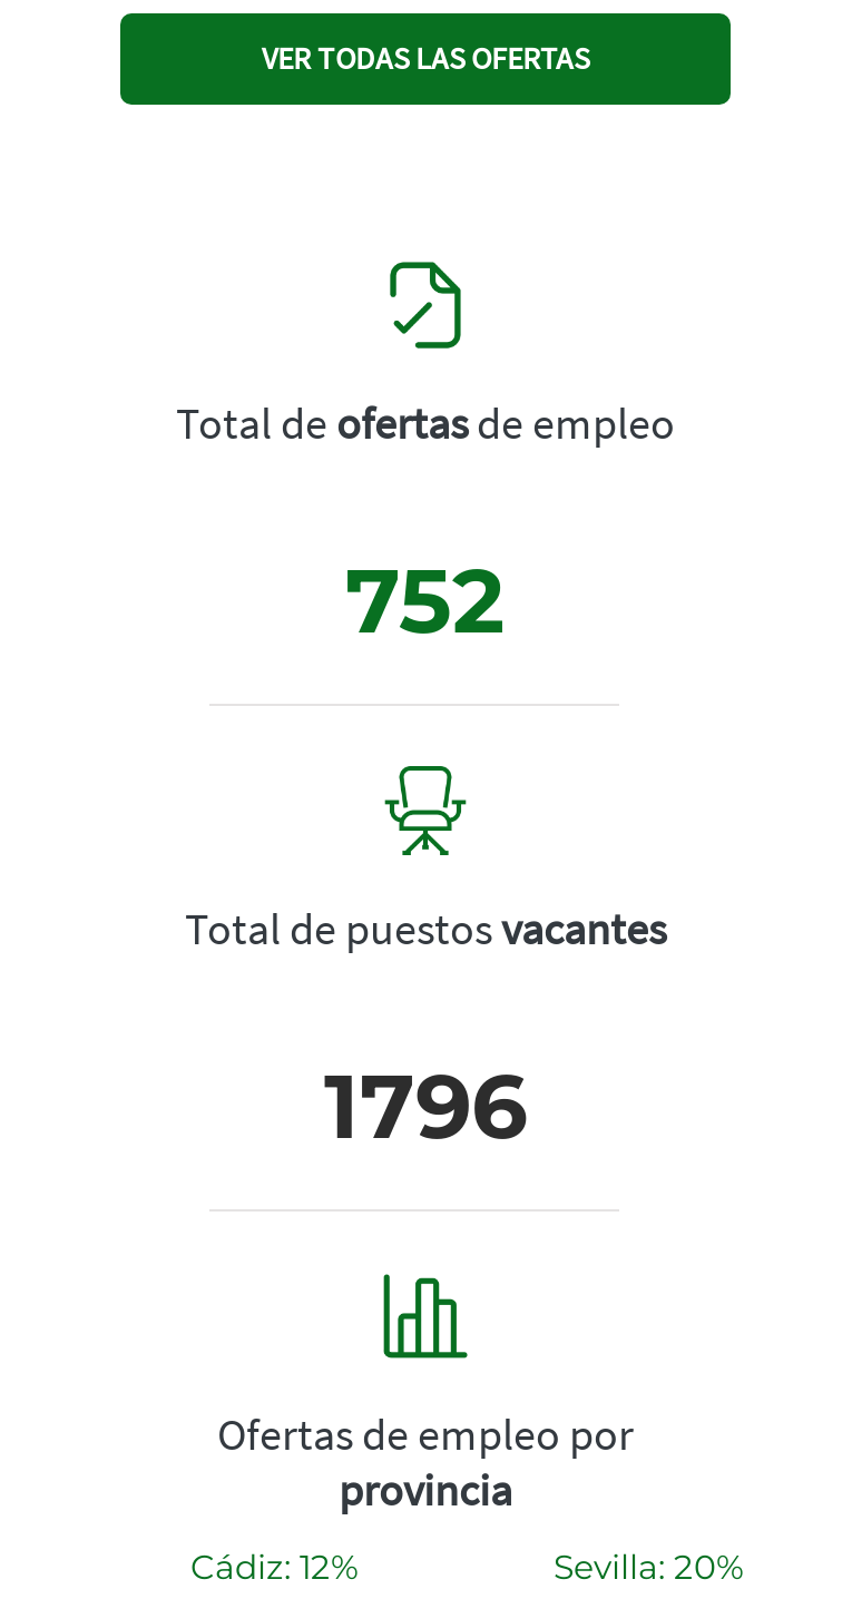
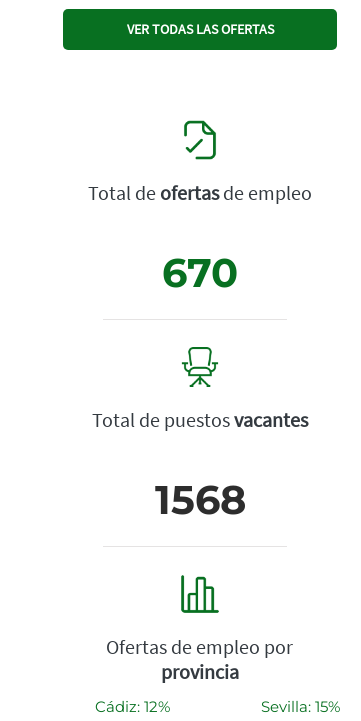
[345,546,506,655] 752 -> [162,248,238,297] 670
[324,1052,527,1161] 1796 -> [154,475,245,524] 1568
[554,1546,743,1588] Sevilla: 20% -> [260,697,339,716] Sevilla: 15%

